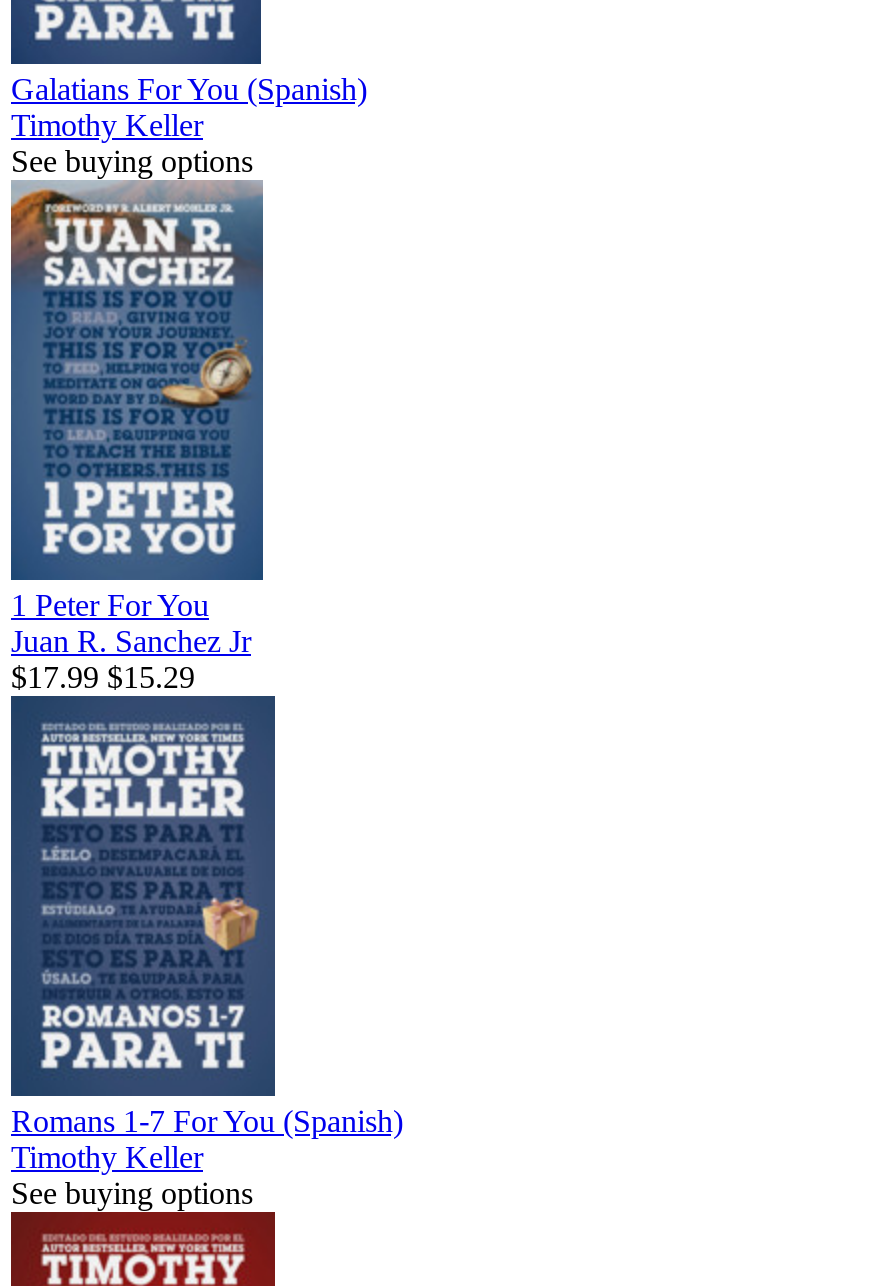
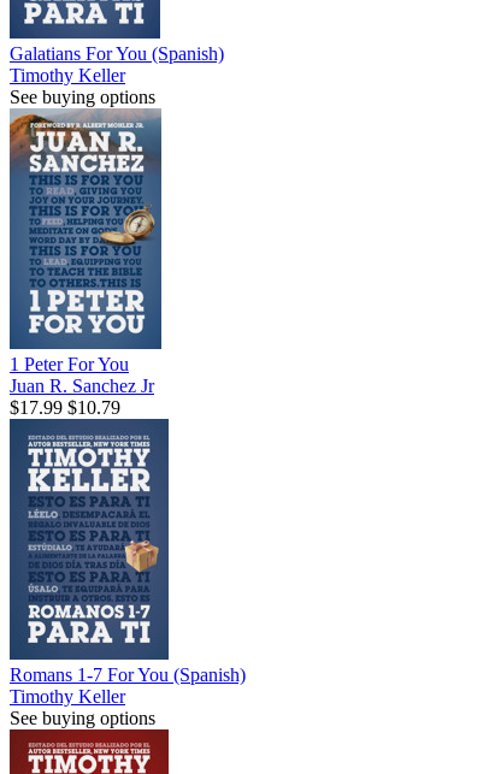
[11,660,195,694] $17.99 $15.29 -> [10,397,120,418] $17.99 $10.79

